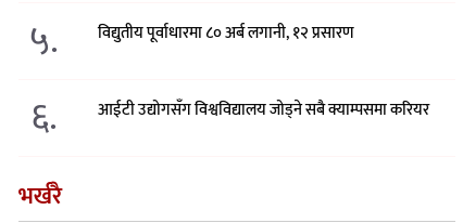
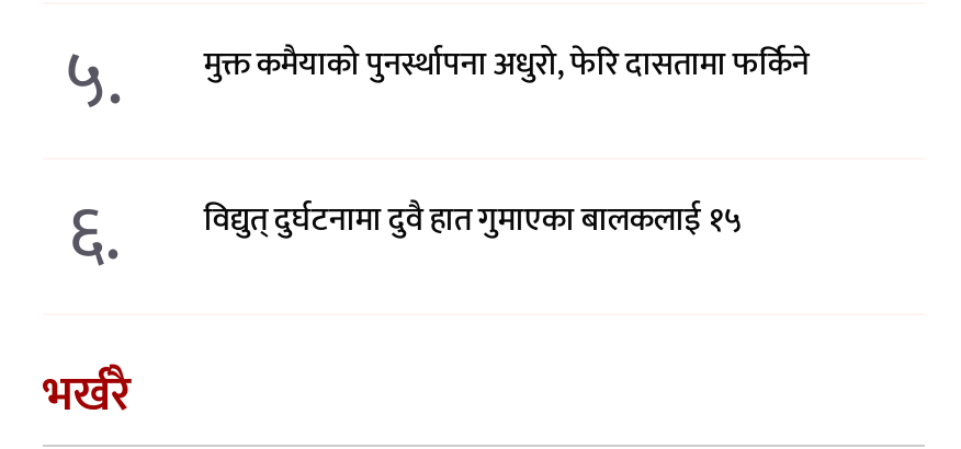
[98,20,355,47] विद्युतीय पूर्वाधारमा ८० अर्ब लगानी, १२ प्रसारण -> [204,38,809,92] मुक्त कमैयाको पुनर्स्थापना अधुरो, फेरि दासतामा फर्किने
[98,97,430,124] आईटी उद्योगसँग विश्वविद्यालय जोड्ने सबै क्याम्पसमा करियर -> [204,193,741,248] विद्युत् दुर्घटनामा दुवै हात गुमाएका बालकलाई १५

